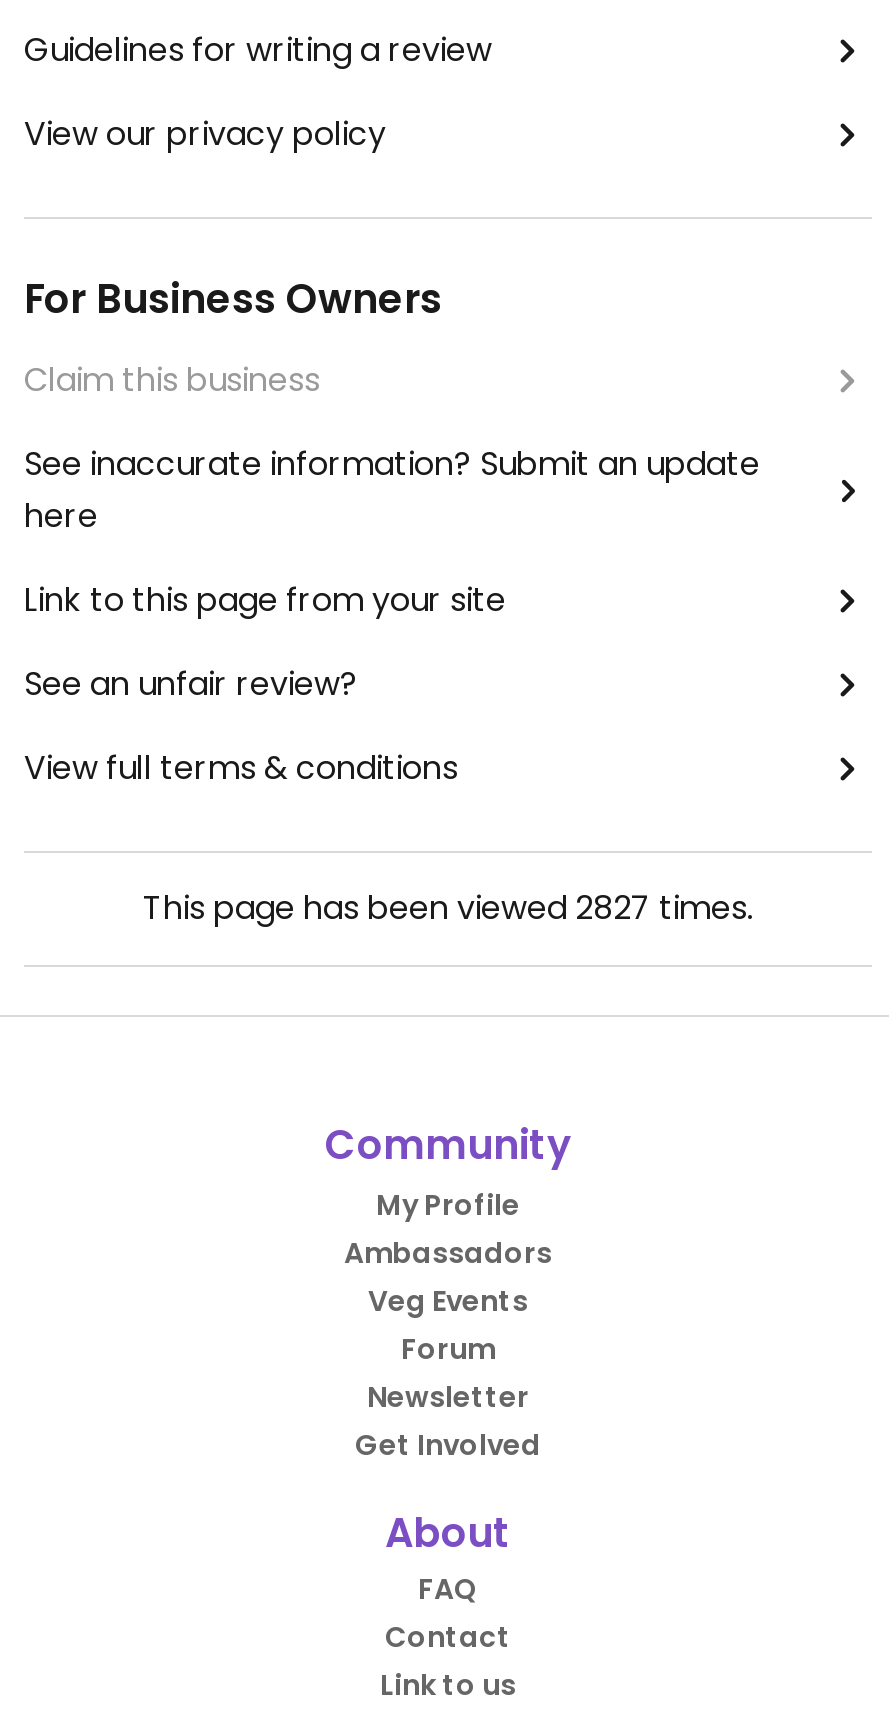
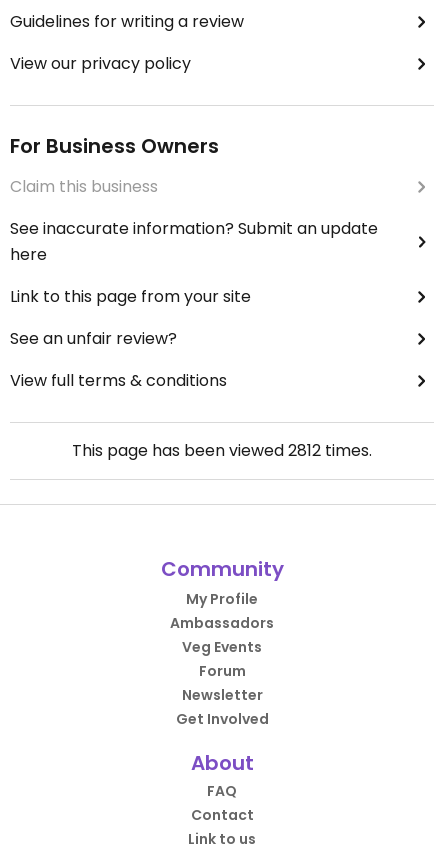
[143,885,753,931] This page has been viewed 2827 times. -> [72,439,372,462] This page has been viewed 2812 times.

